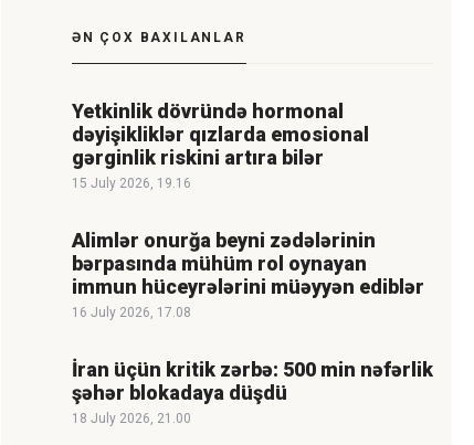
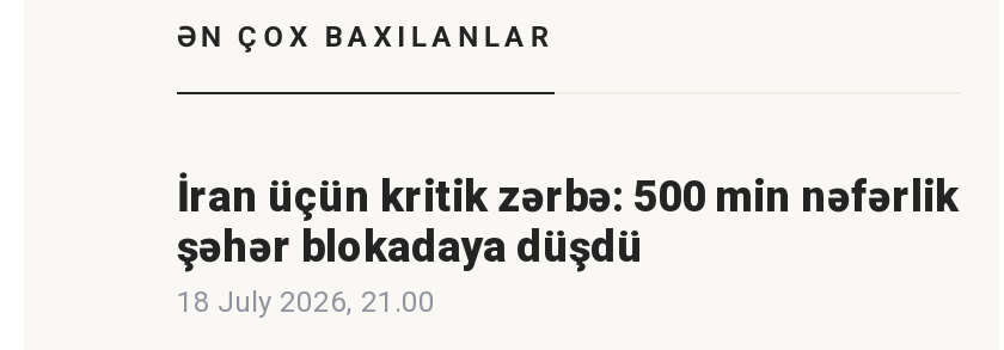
[72,99,424,320] Yetkinlik dövründə hormonal | dəyişikliklər qızlarda emosional | gərginlik riskini artıra bilər | 15 July 2026, 19.16 | Alimlər onurğa beyni zədələrinin | bərpasında mühüm rol oynayan | immun hüceyrələrini müəyyən ediblər | 16 July 2026, 17.08 -> none

